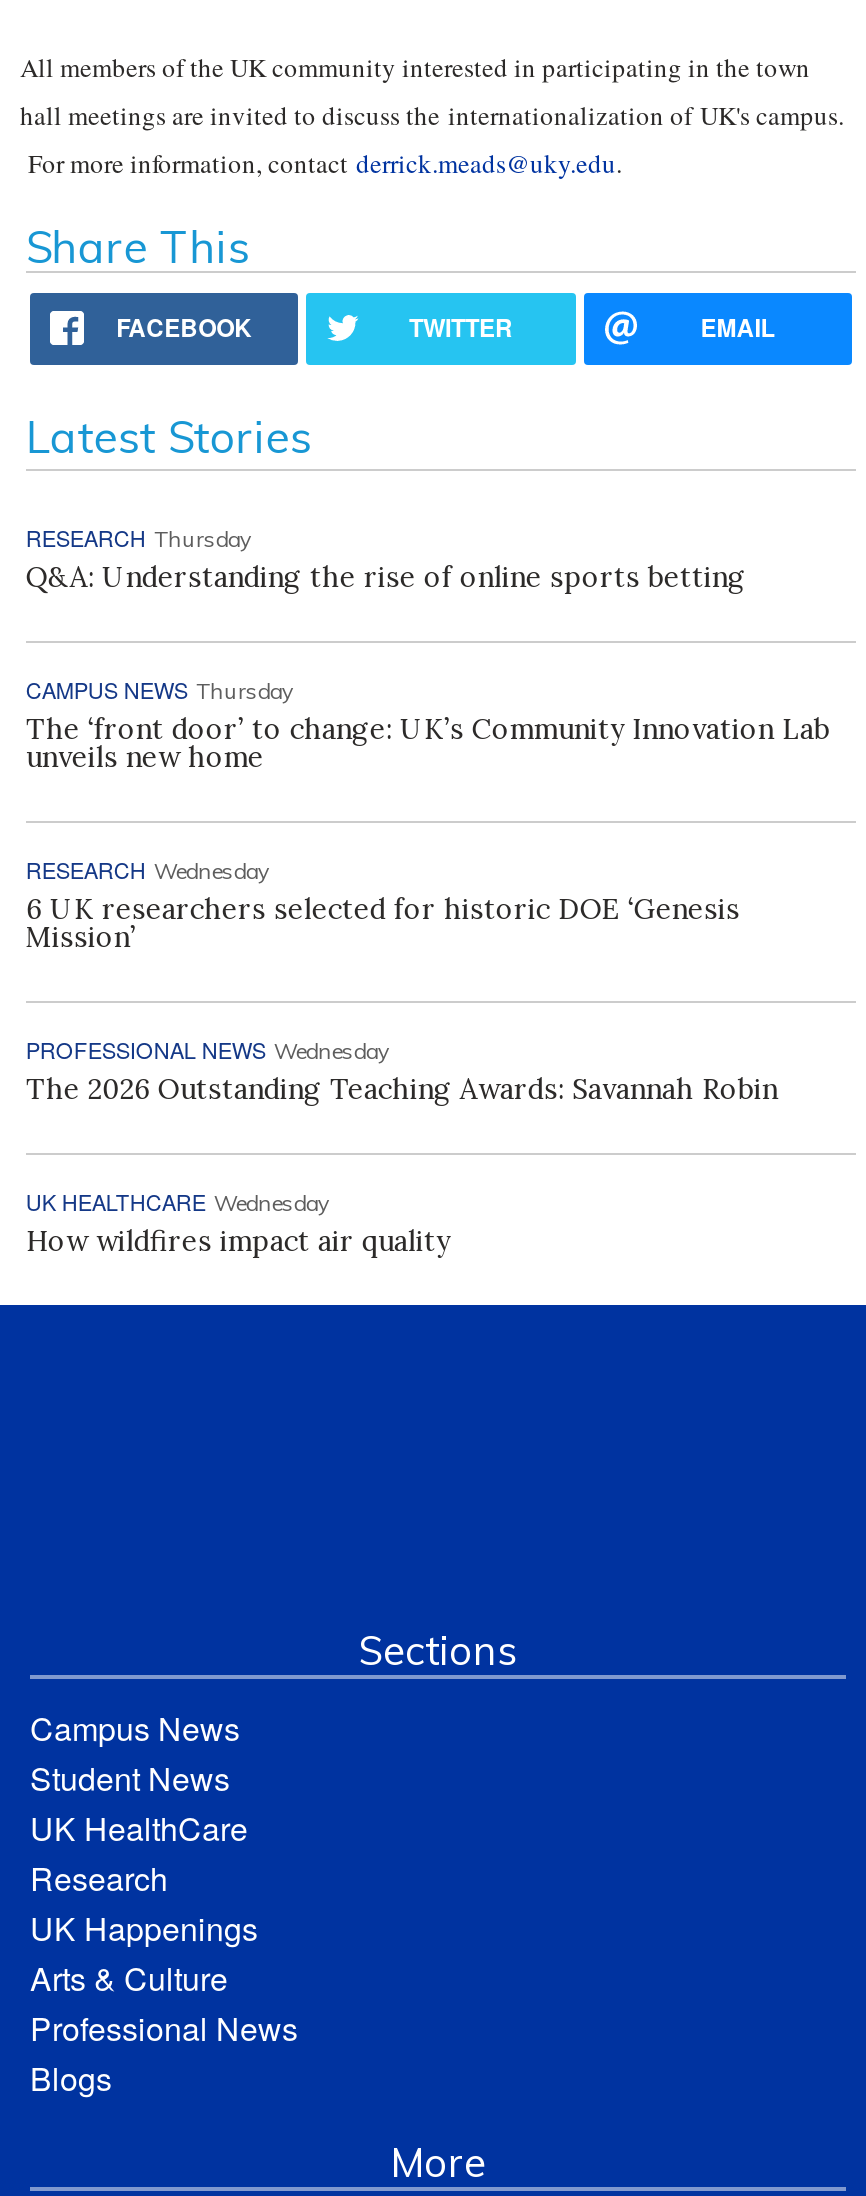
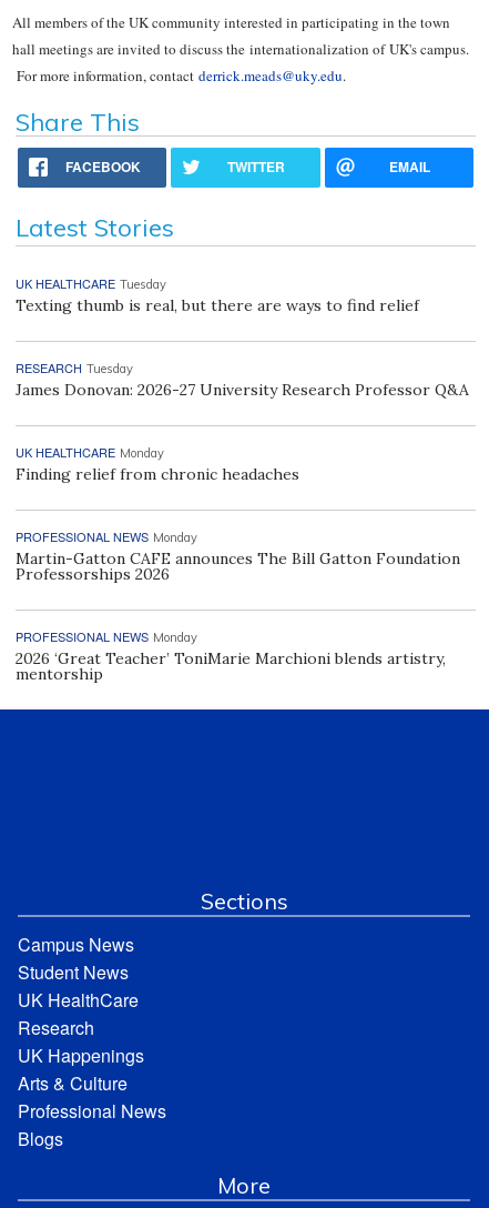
[26,520,746,594] RESEARCH Thursday | Q&A: Understanding the rise of online sports betting -> [15,274,419,315] UK HEALTHCARE Tuesday | Texting thumb is real, but there are ways to find relief
[26,672,830,774] CAMPUS NEWS Thursday | The ‘front door’ to change: UK’s Community Innovation Lab | unveils new home -> [15,358,469,399] RESEARCH Tuesday | James Donovan: 2026-27 University Research Professor Q&A
[26,852,740,954] RESEARCH Wednesday | 6 UK researchers selected for historic DOE ‘Genesis | Mission’ -> [15,443,299,484] UK HEALTHCARE Monday | Finding relief from chronic headaches
[26,1032,778,1106] PROFESSIONAL NEWS Wednesday | The 2026 Outstanding Teaching Awards: Savannah Robin -> [15,527,460,584] PROFESSIONAL NEWS Monday | Martin-Gatton CAFE announces The Bill Gatton Foundation | Professorships 2026
[26,1184,450,1258] UK HEALTHCARE Wednesday | How wildfires impact air quality -> [15,627,446,684] PROFESSIONAL NEWS Monday | 2026 ‘Great Teacher’ ToniMarie Marchioni blends artistry, | mentorship

